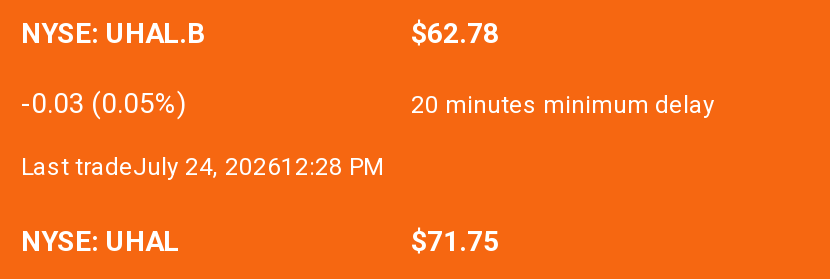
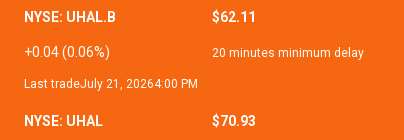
[411,17,499,49] $62.78 -> [212,9,256,25] $62.11
[21,87,187,119] -0.03 (0.05%) -> [24,44,110,60] +0.04 (0.06%)
[21,153,383,181] Last tradeJuly 24, 202612:28 PM -> [24,77,198,91] Last tradeJuly 21, 20264:00 PM
[411,225,499,257] $71.75 -> [212,113,256,129] $70.93

